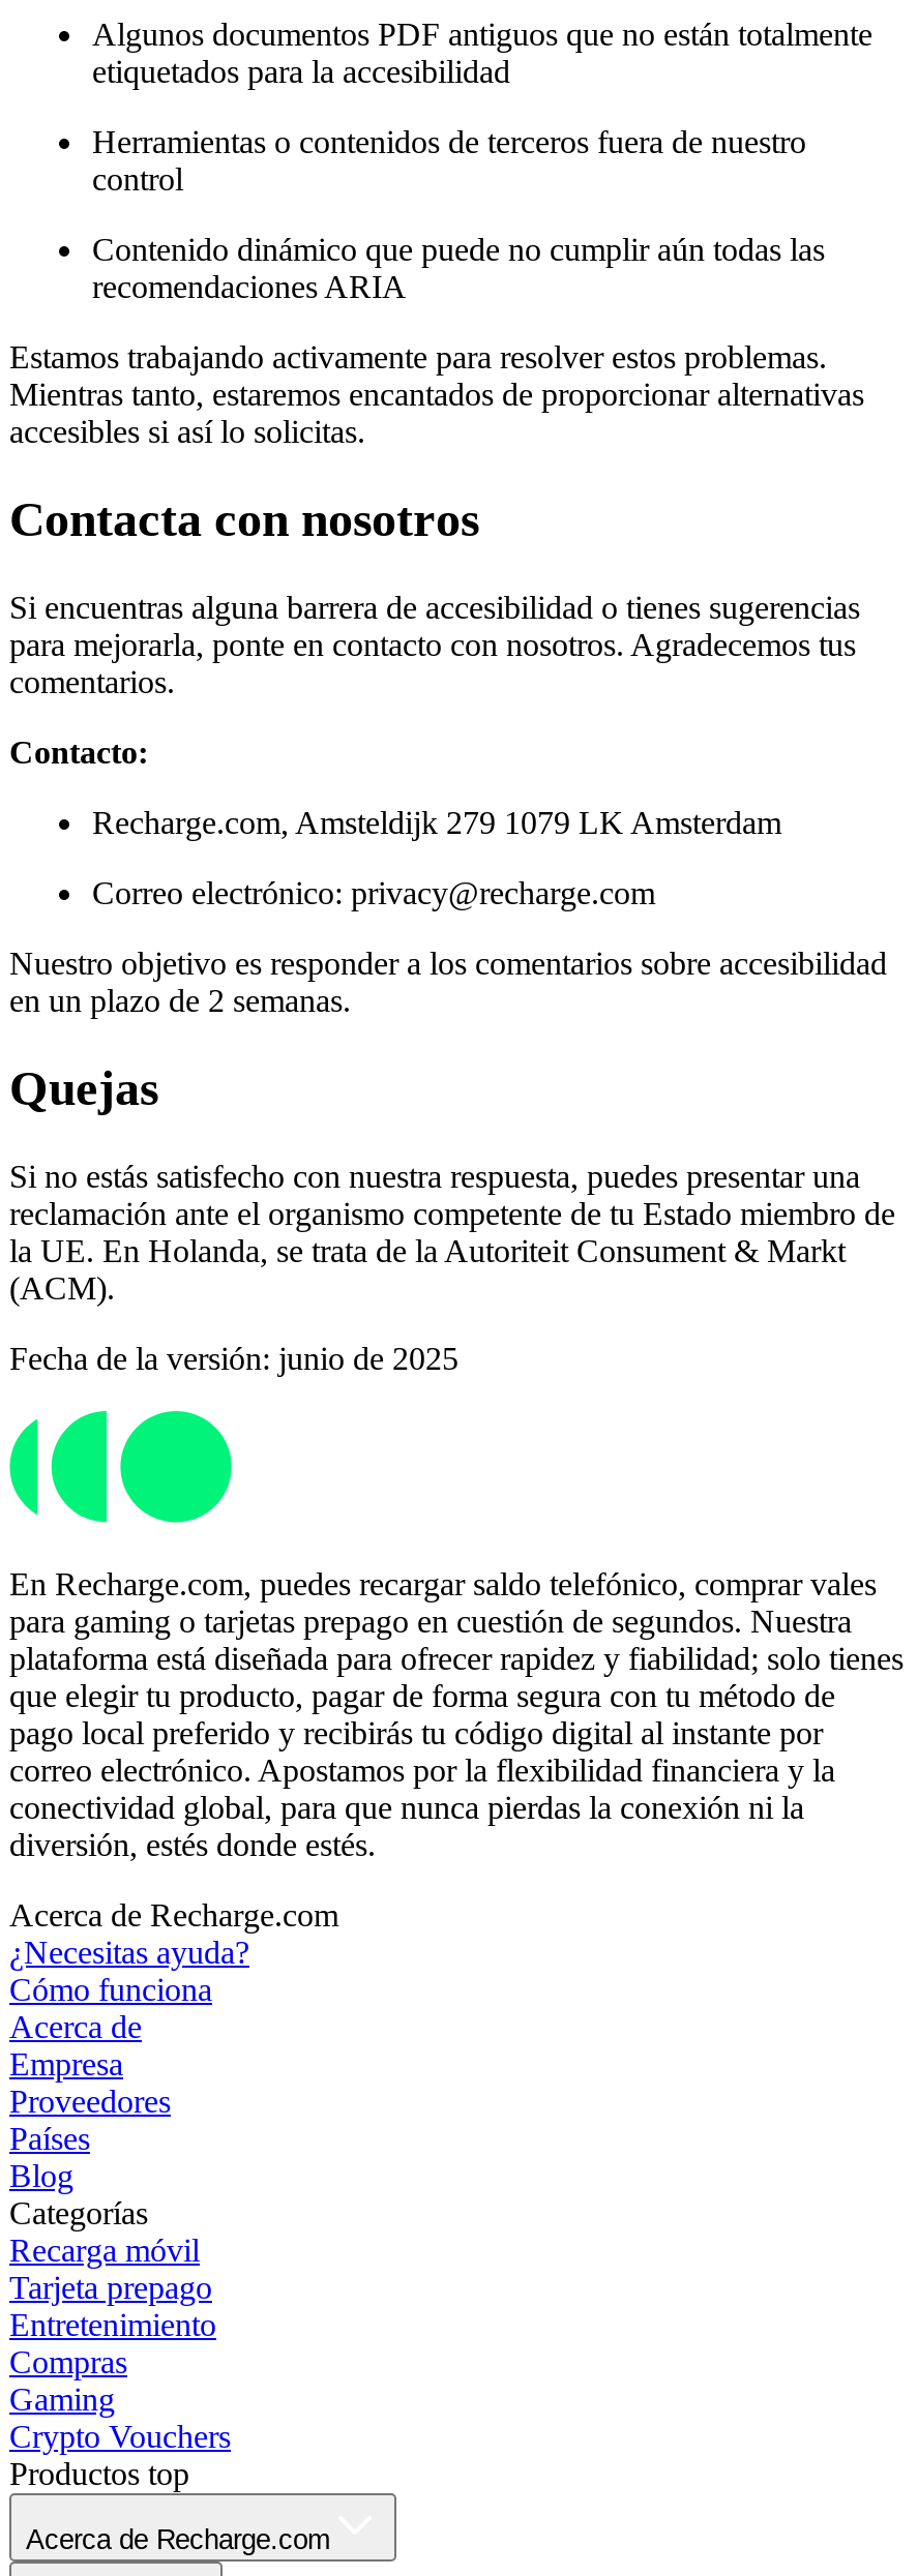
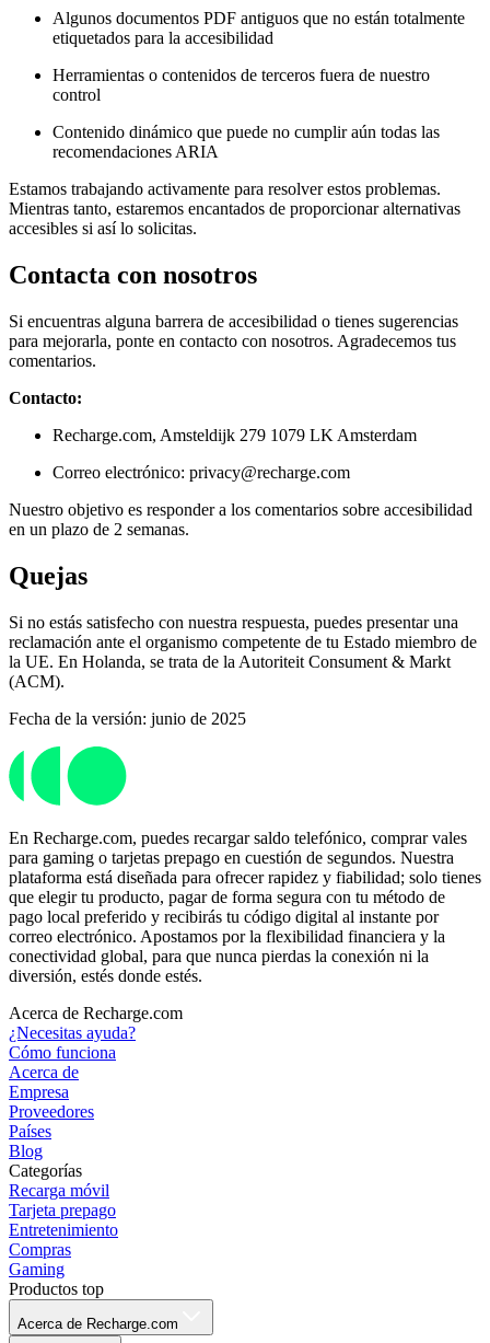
[9,2419,231,2454] Crypto Vouchers -> none

